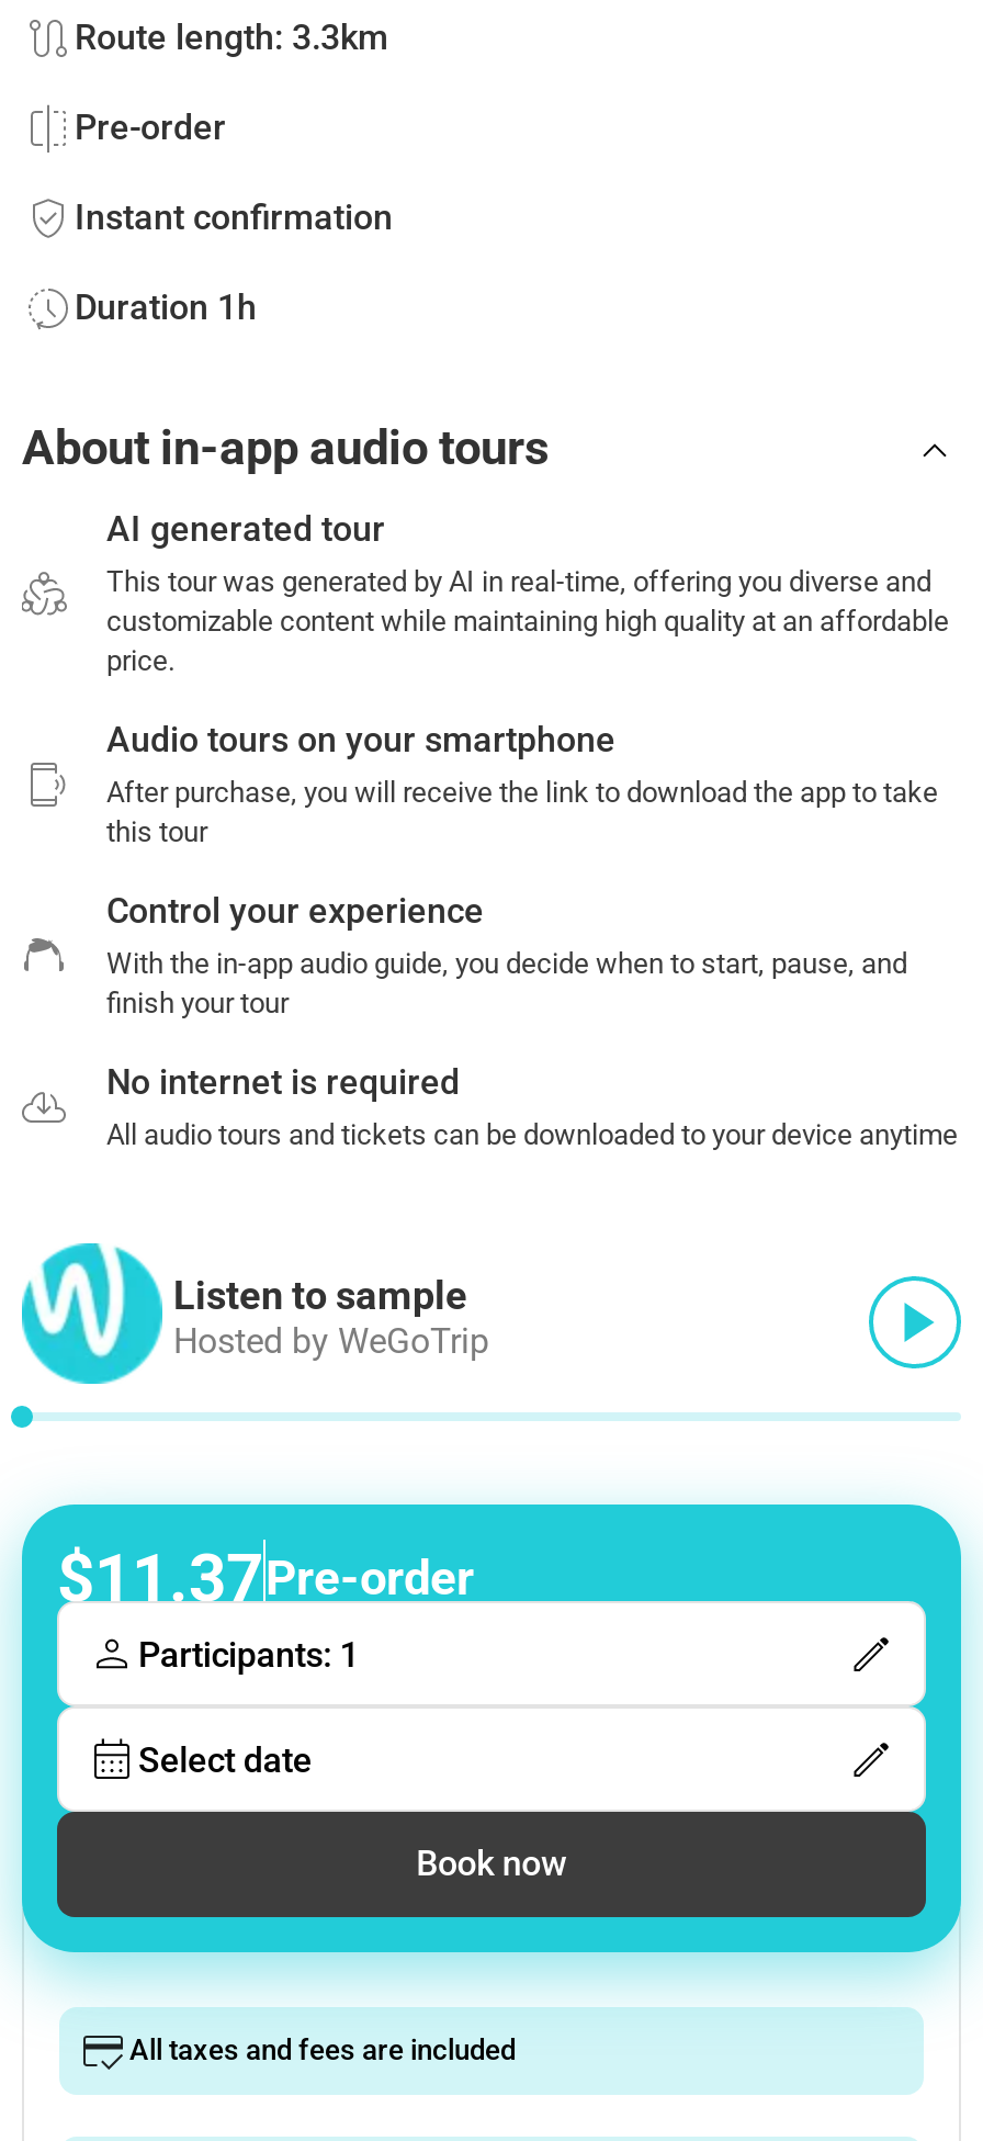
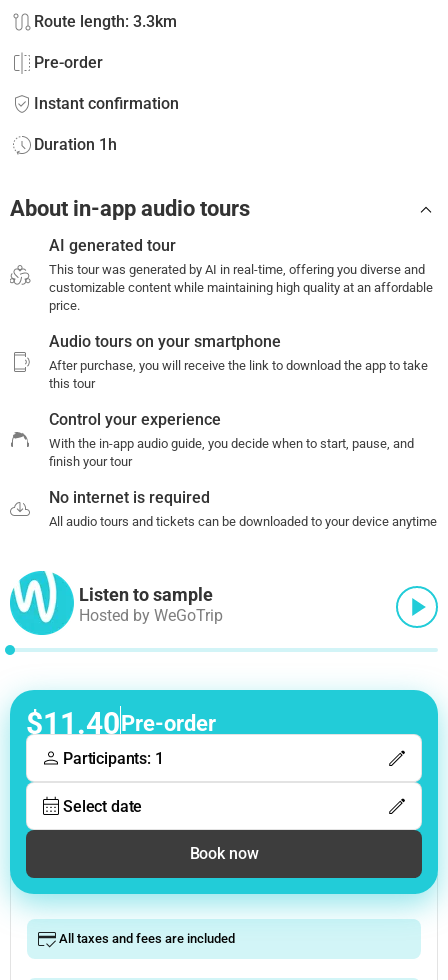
[57,1540,474,1617] $11.37Pre-order -> [26,706,216,741] $11.40Pre-order

